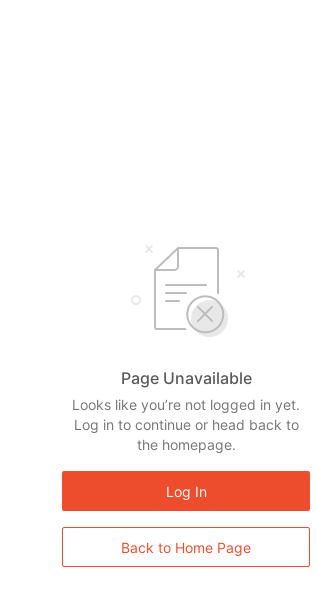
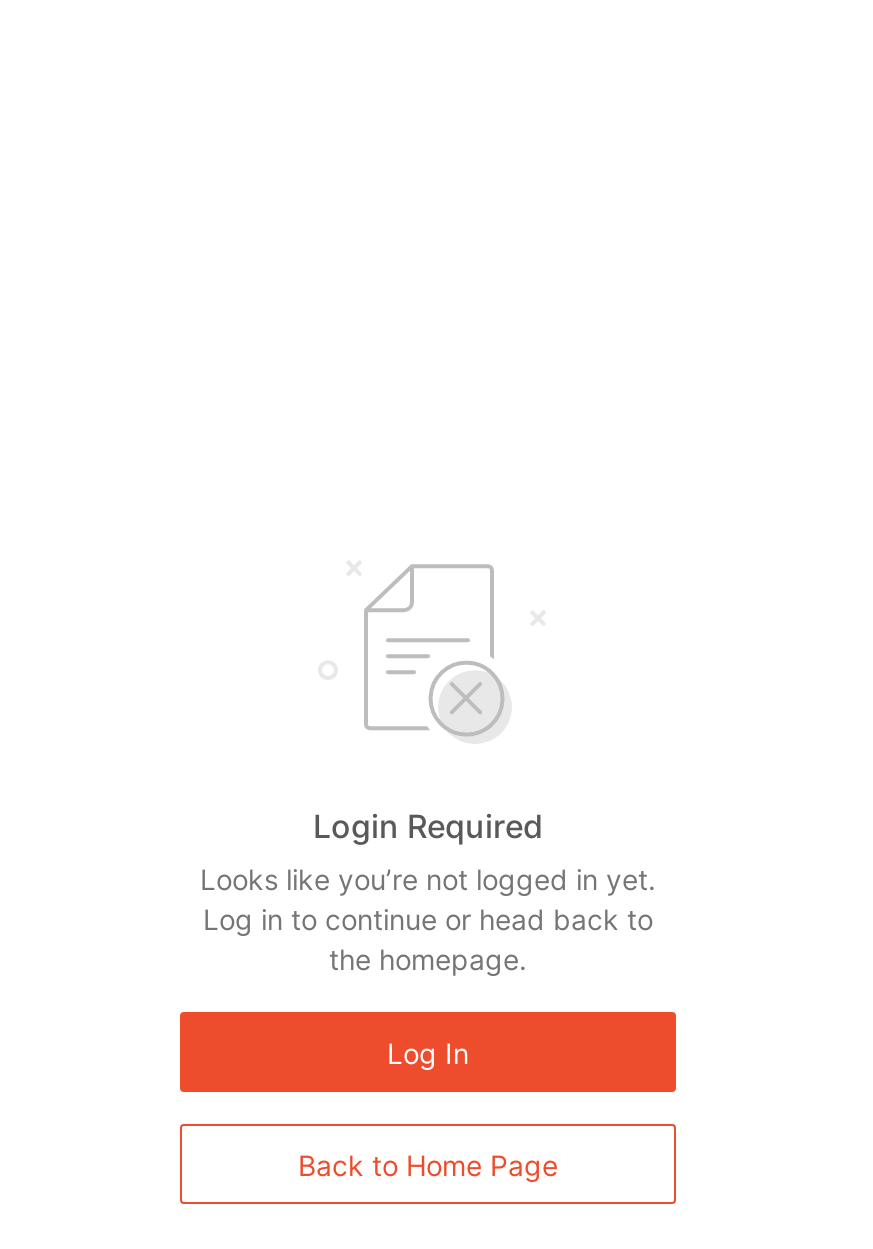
[120,368,251,388] Page Unavailable -> [313,806,543,846] Login Required

